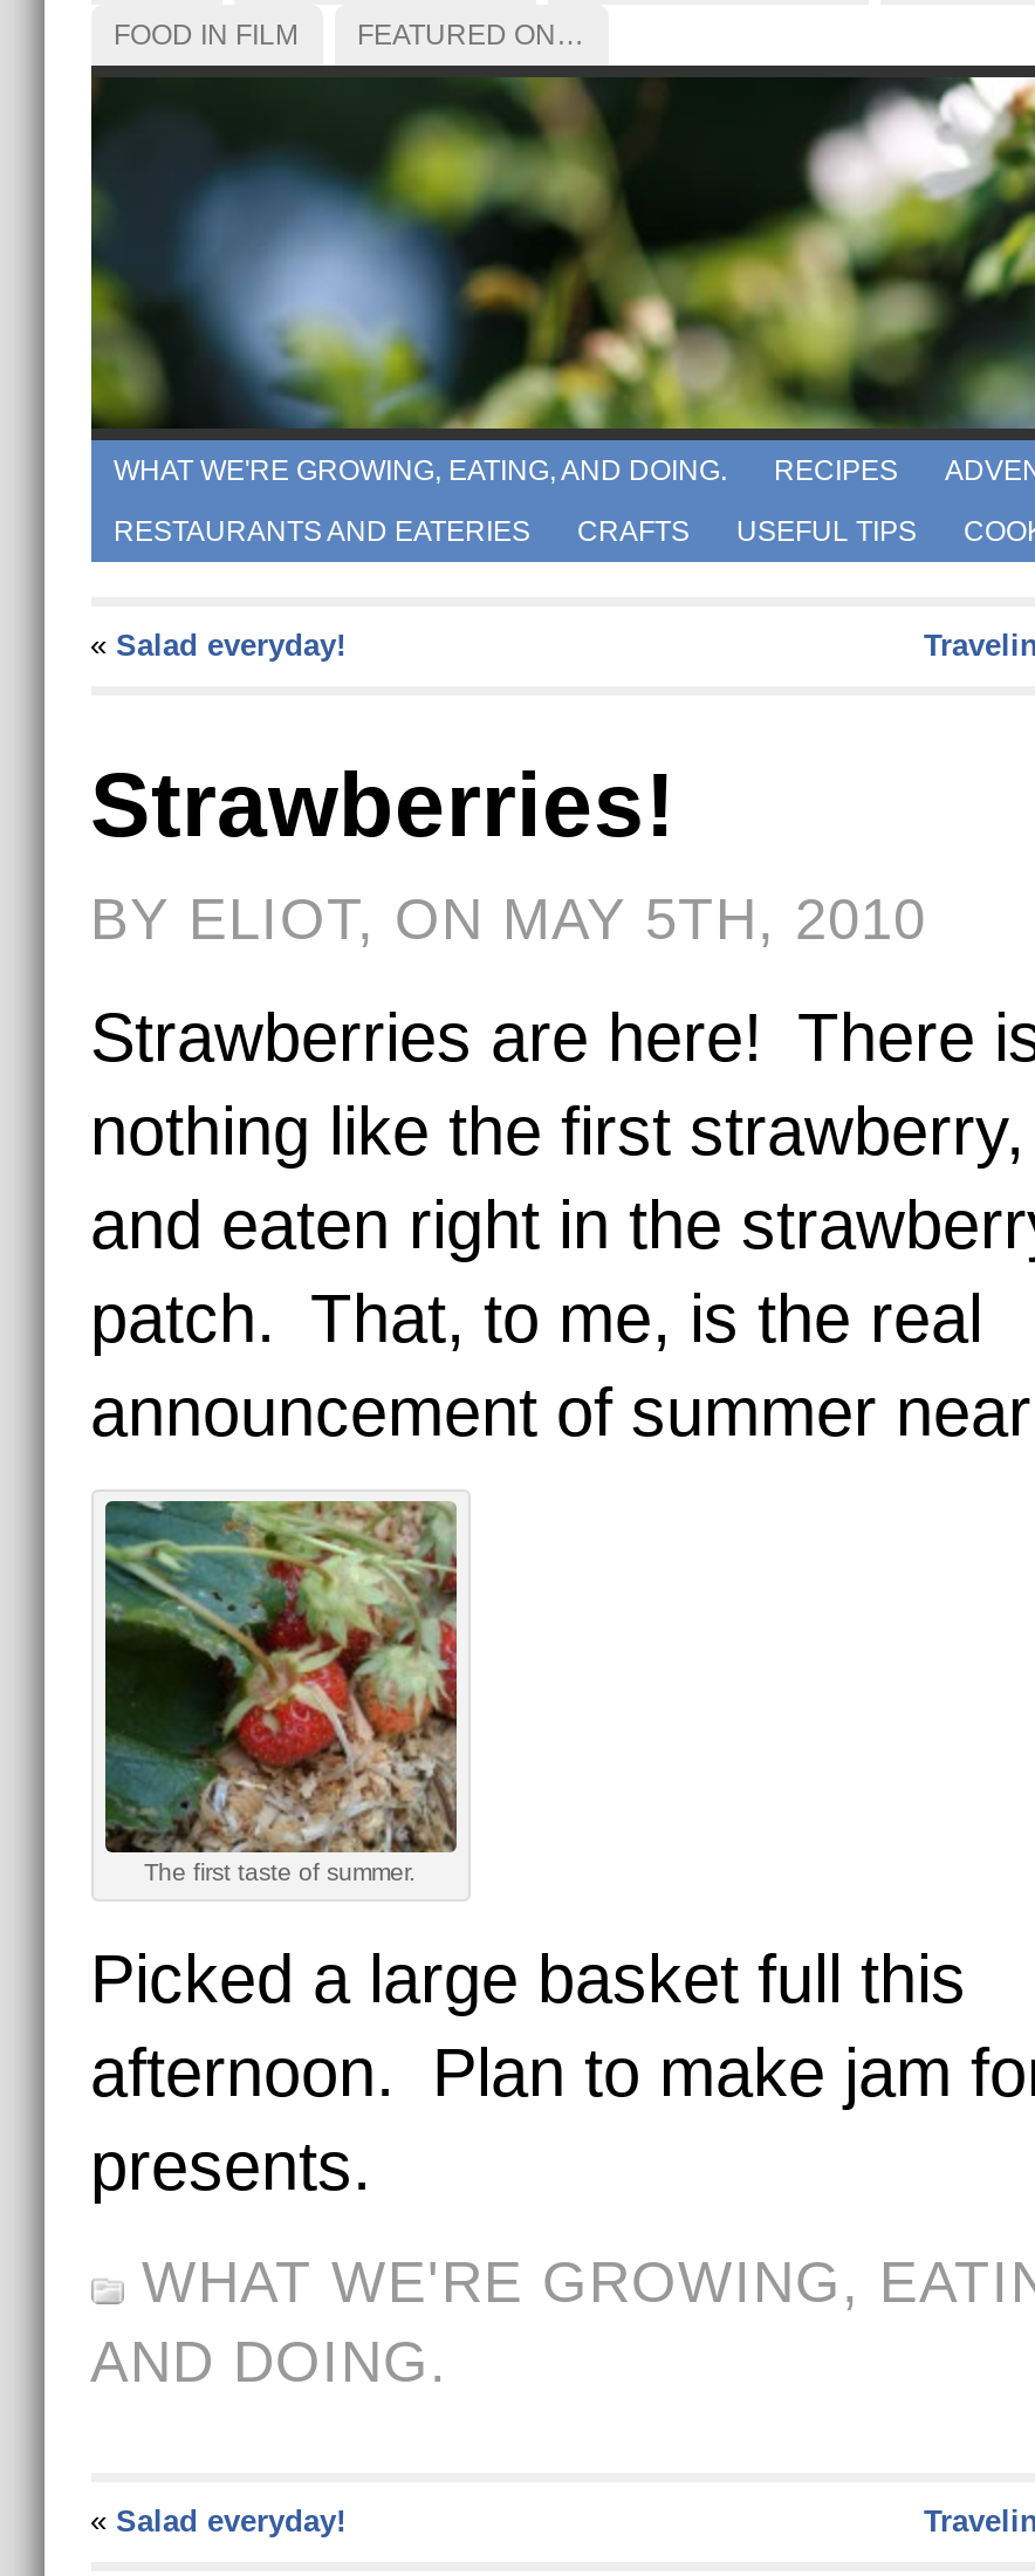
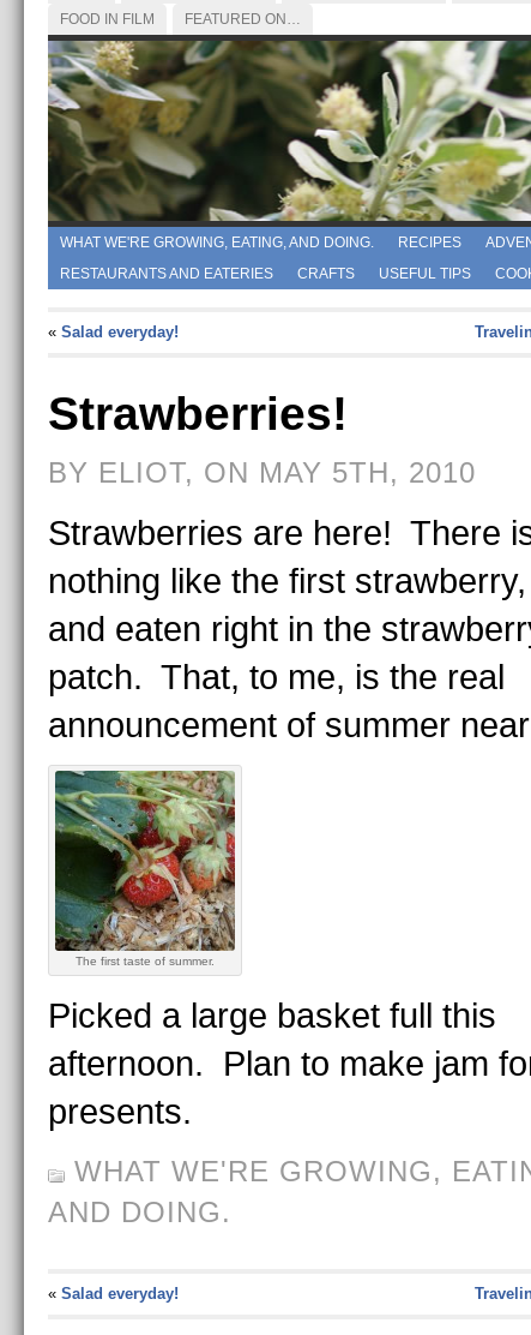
[89,75,1028,431] [image] -> [47,40,527,222] [image]

